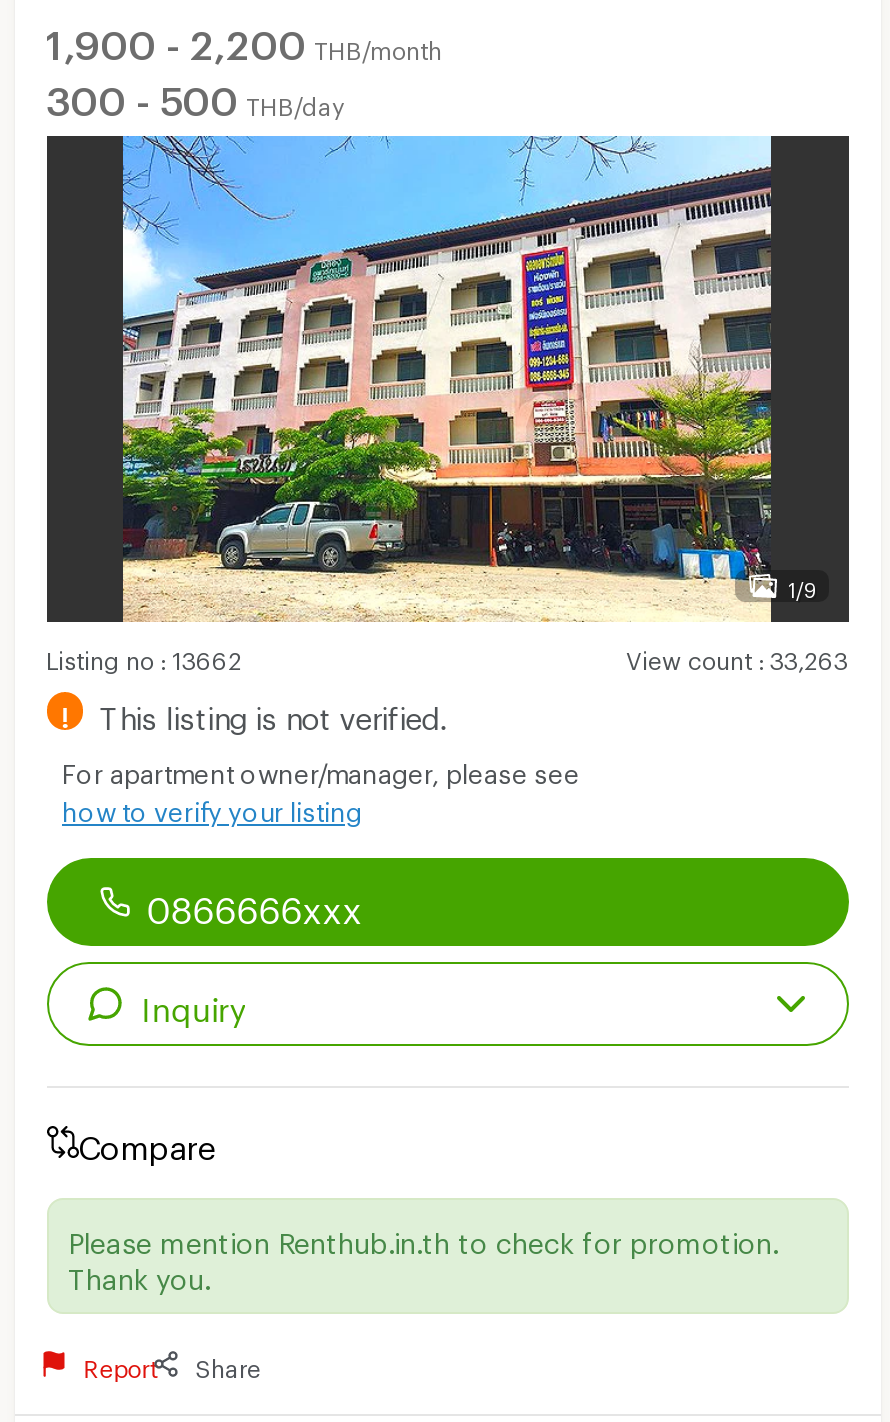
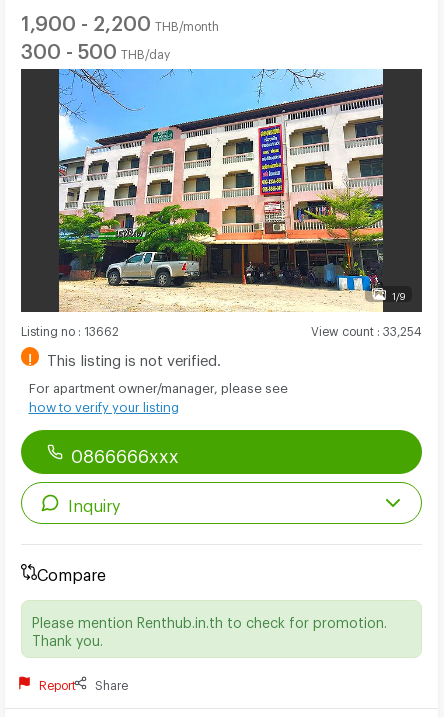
[626,645,848,665] View count: 33,263 -> [310,323,421,333] View count: 33,254

